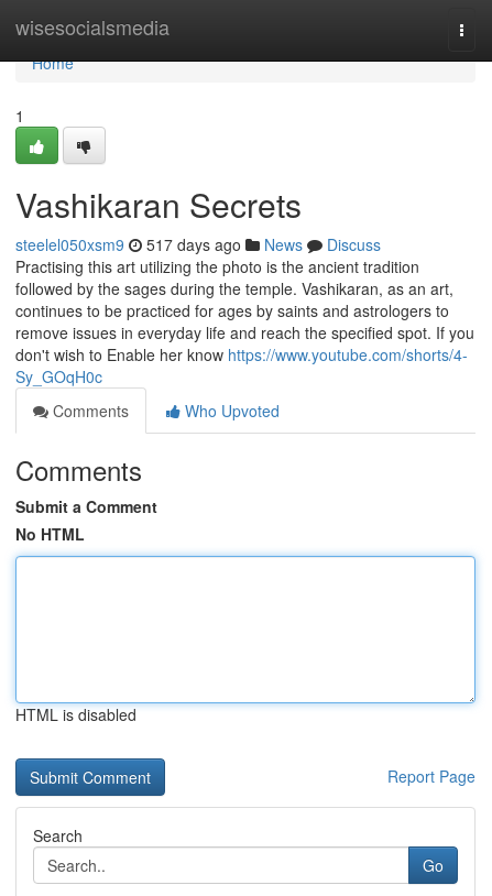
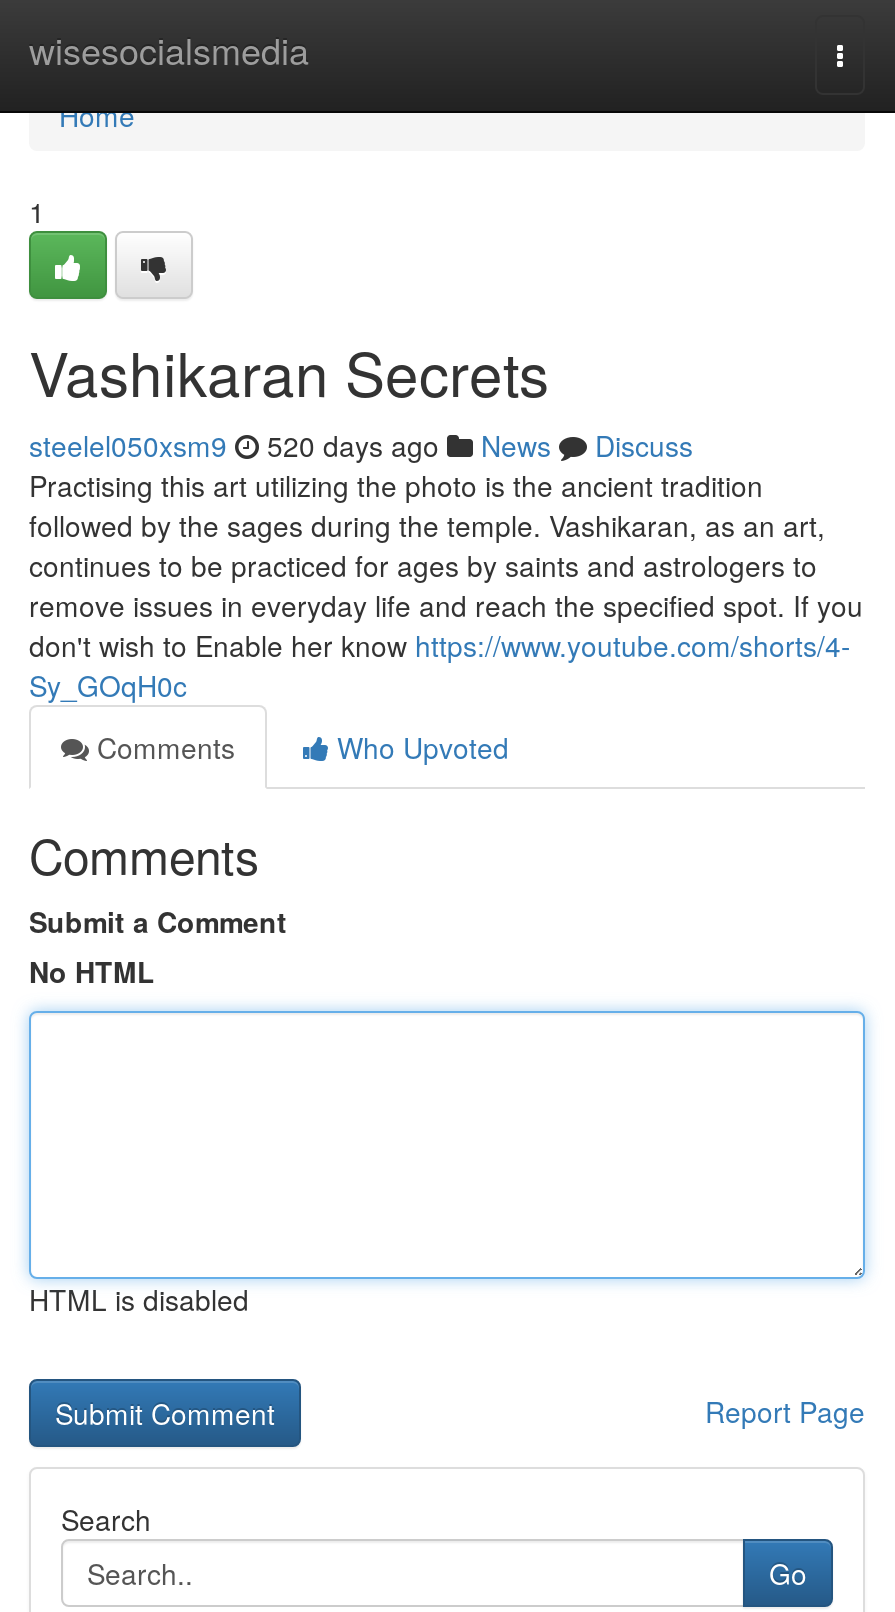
[15,233,381,255] steelel050xsm9 517 days ago News Discuss -> [29,425,693,465] steelel050xsm9 520 days ago News Discuss

